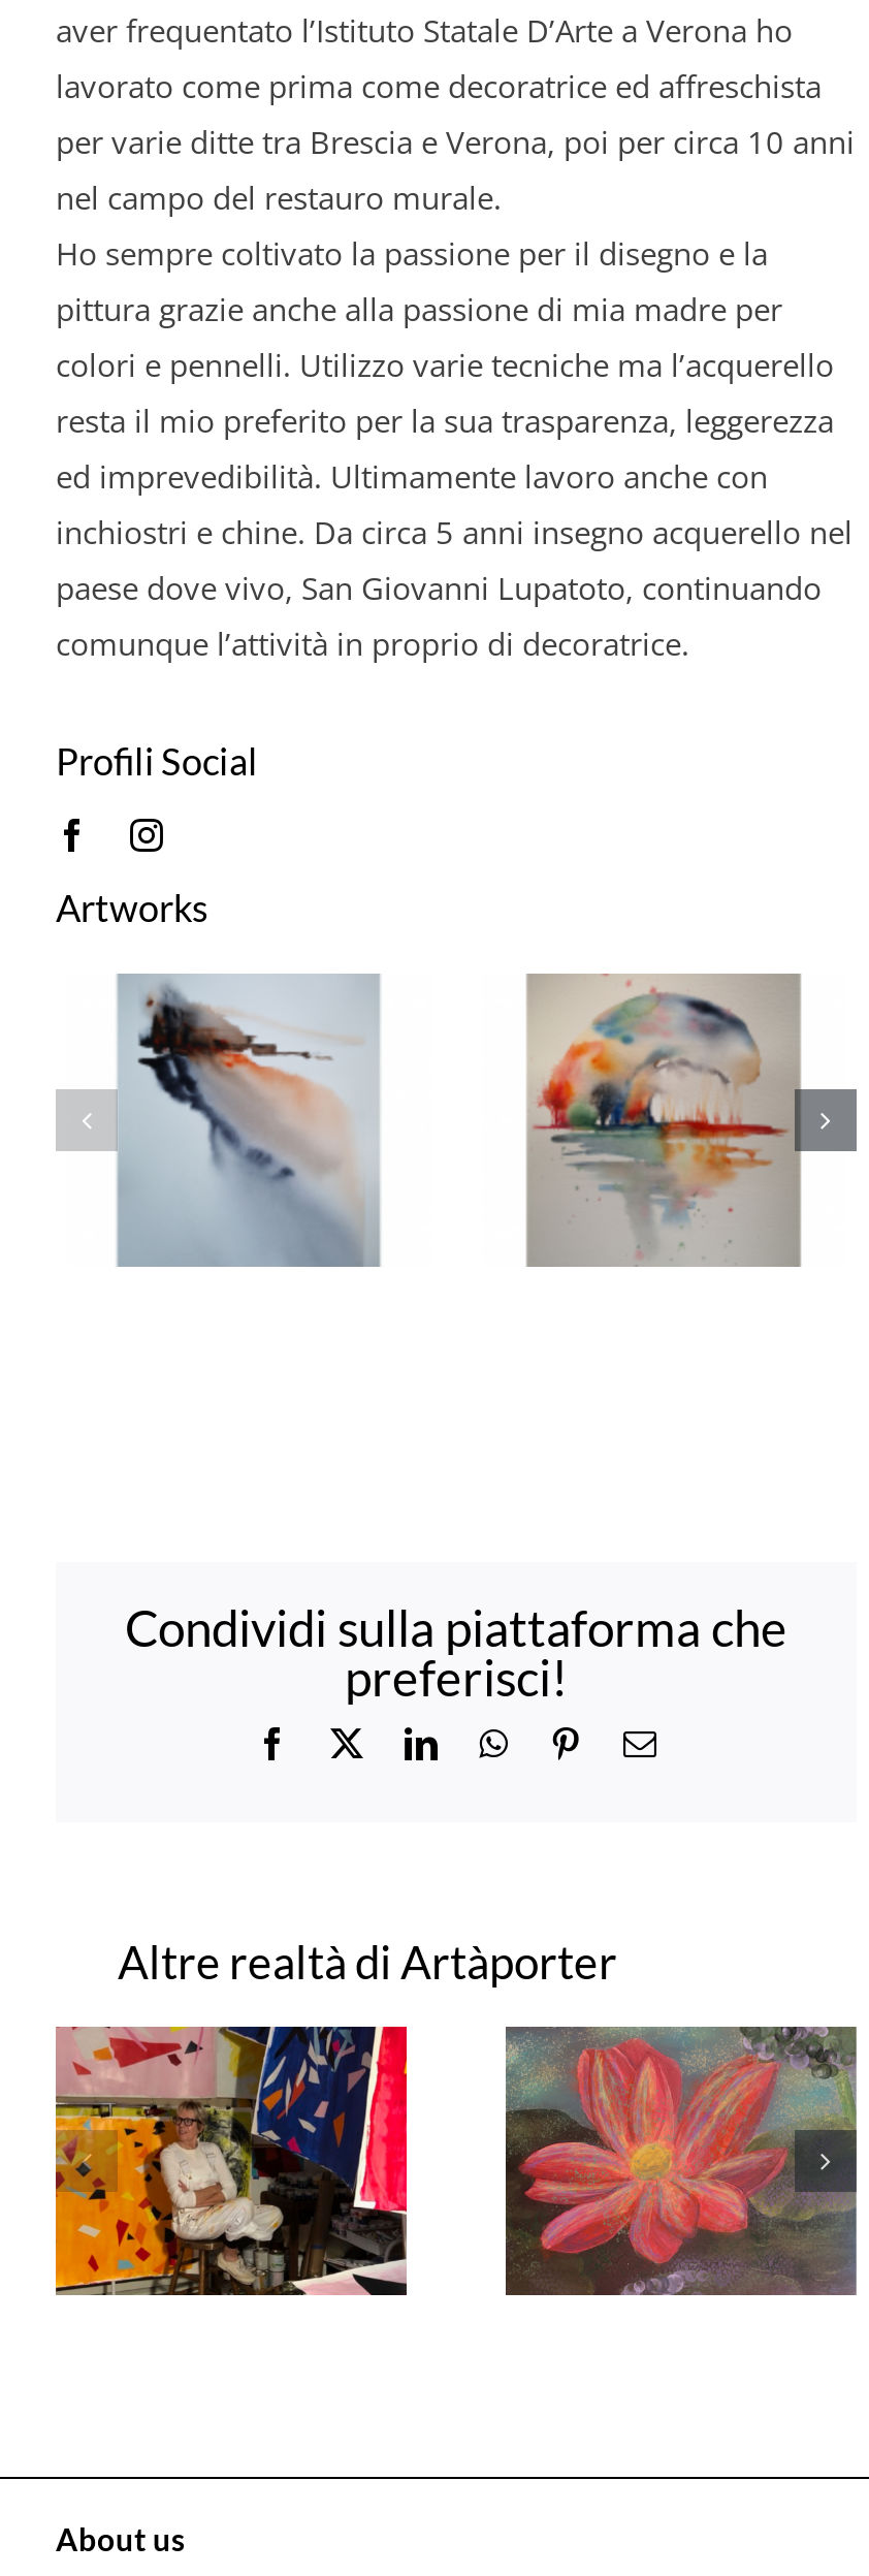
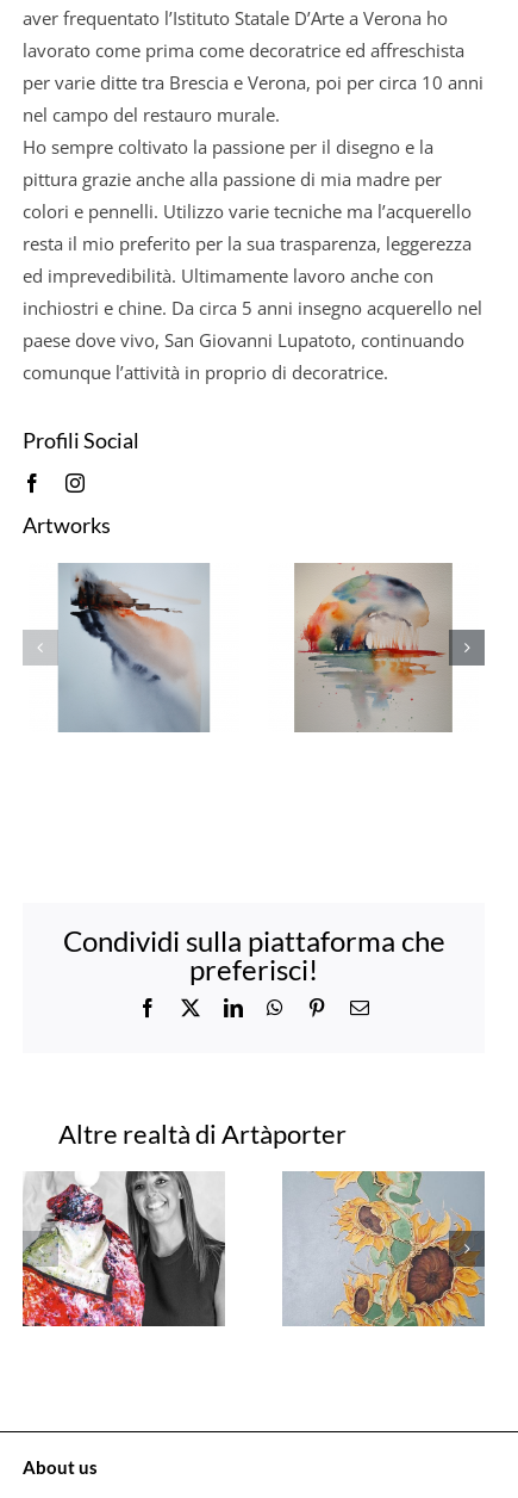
[54,2025,409,2297] [image] -> [21,1170,226,1327] [image]
[504,2025,857,2297] [image] -> [282,1170,485,1327] [image]

